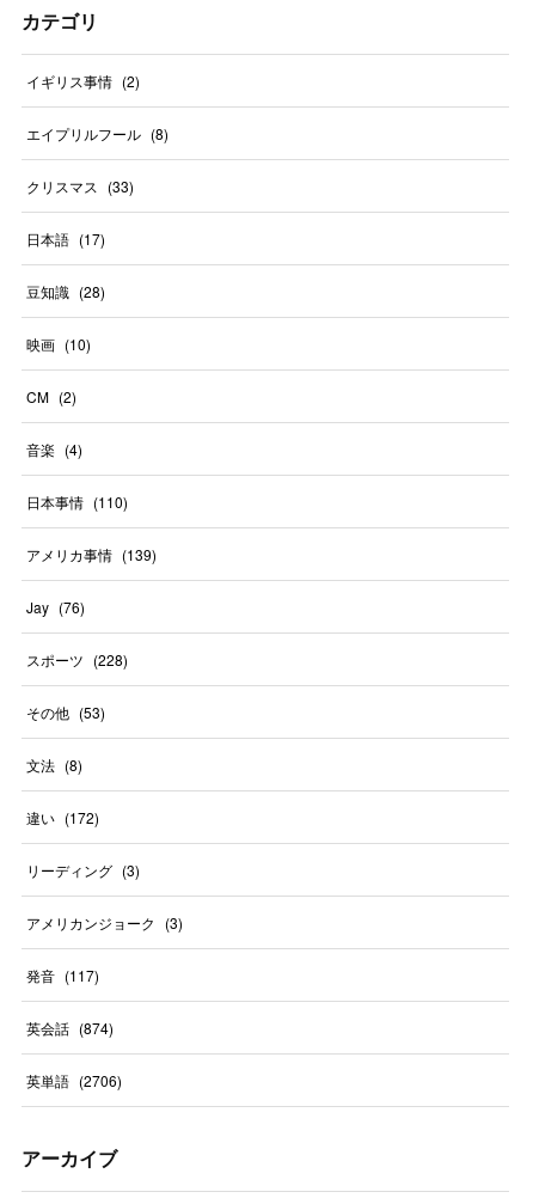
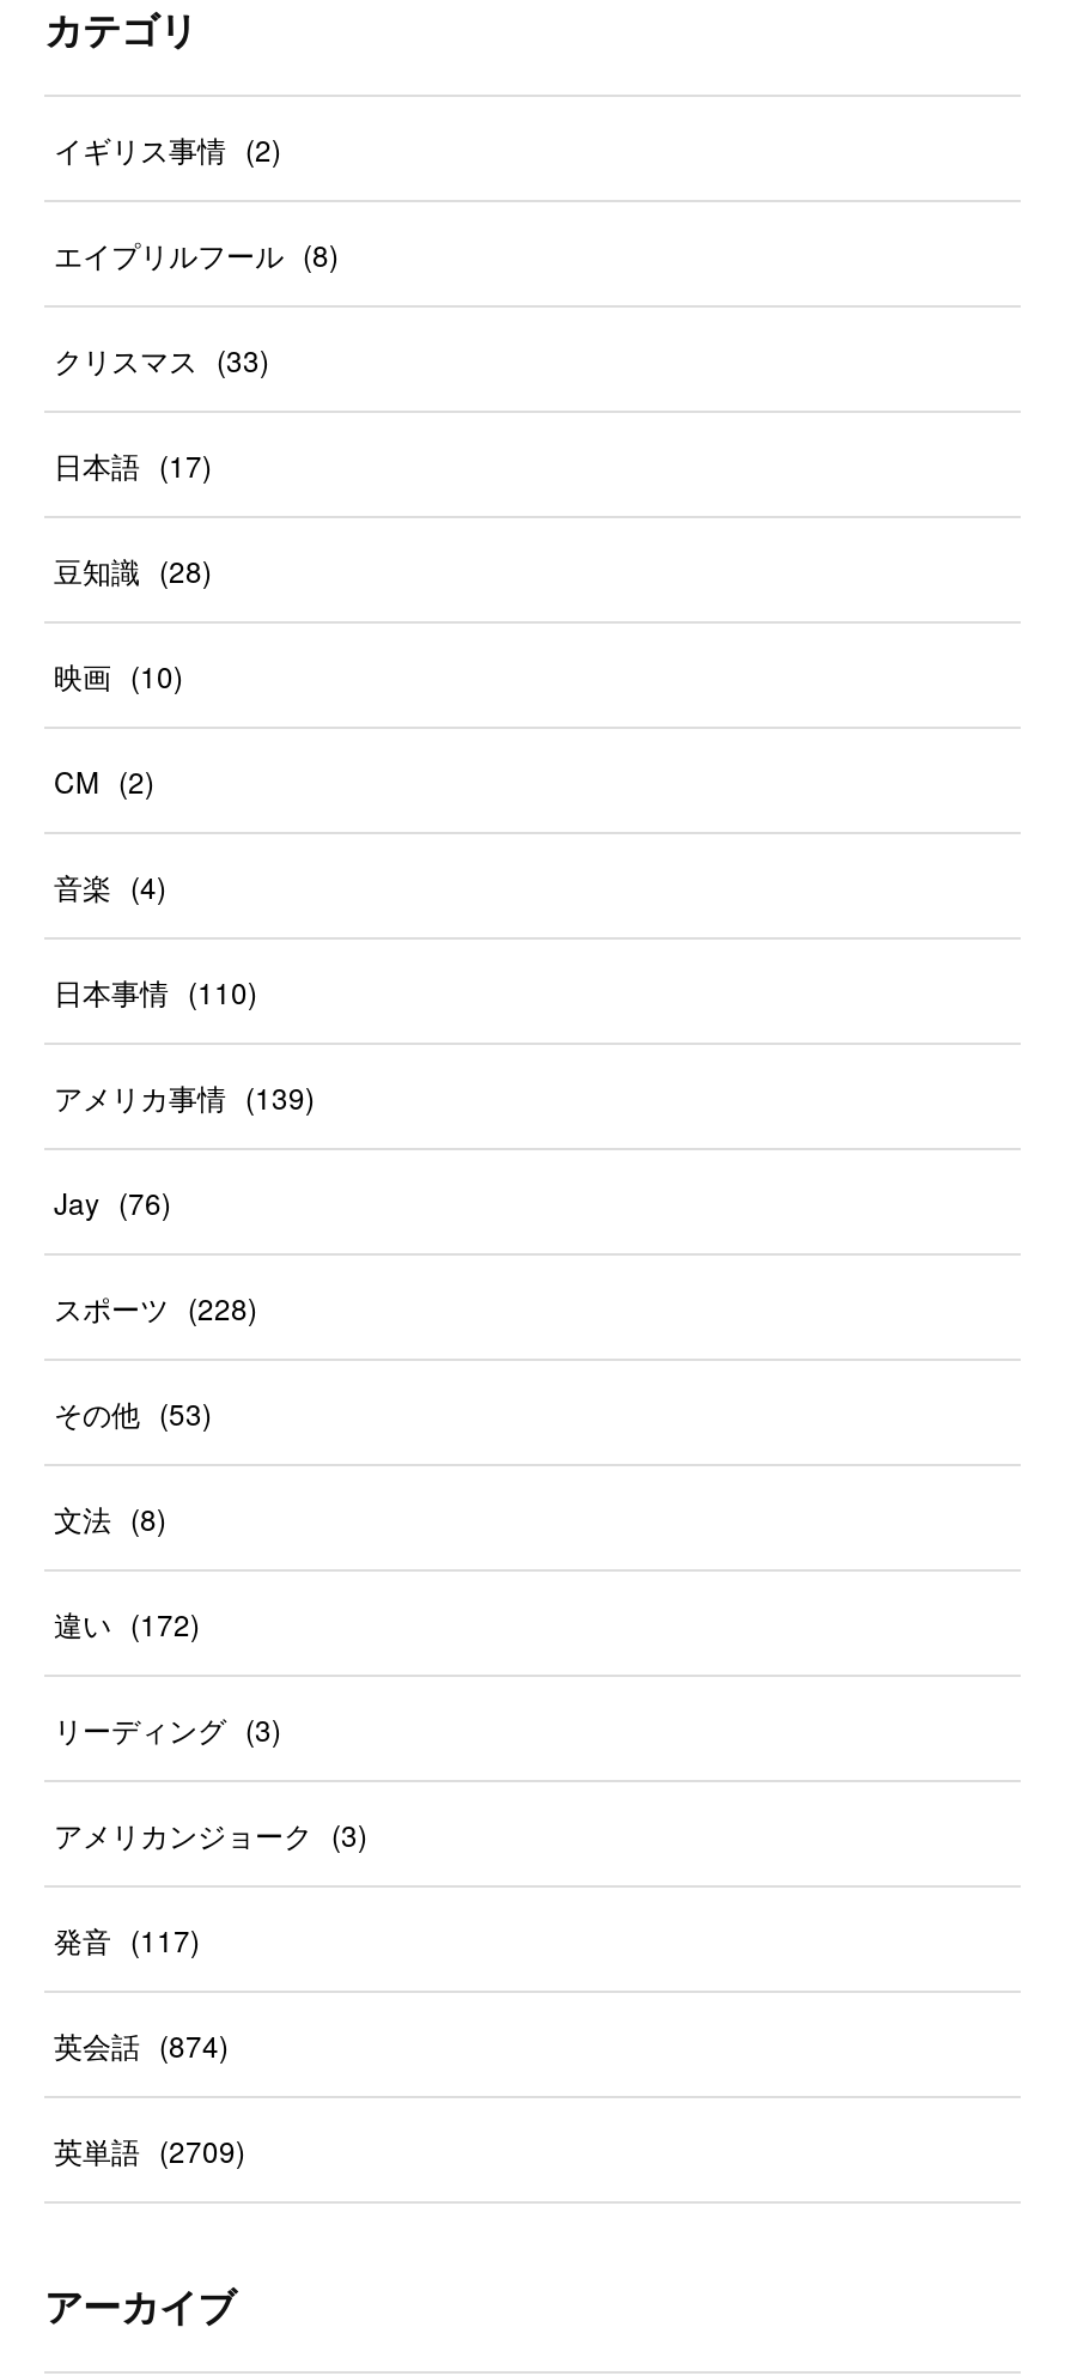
[26,1070,122,1090] 英単語 (2706) -> [54,2129,245,2170] 英単語 (2709)

